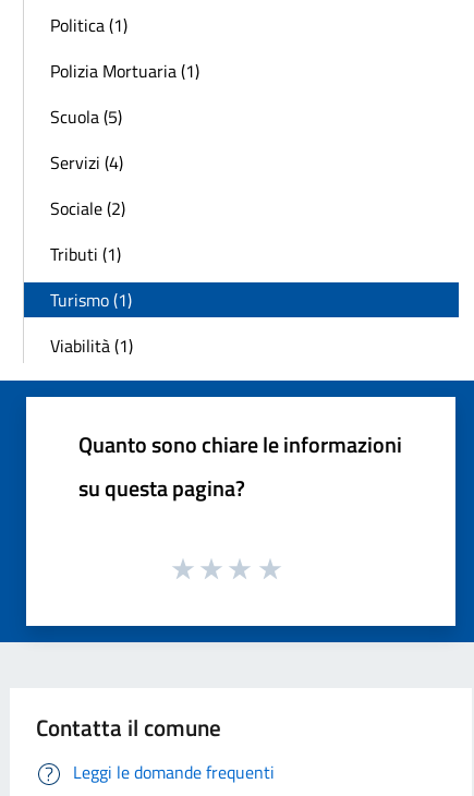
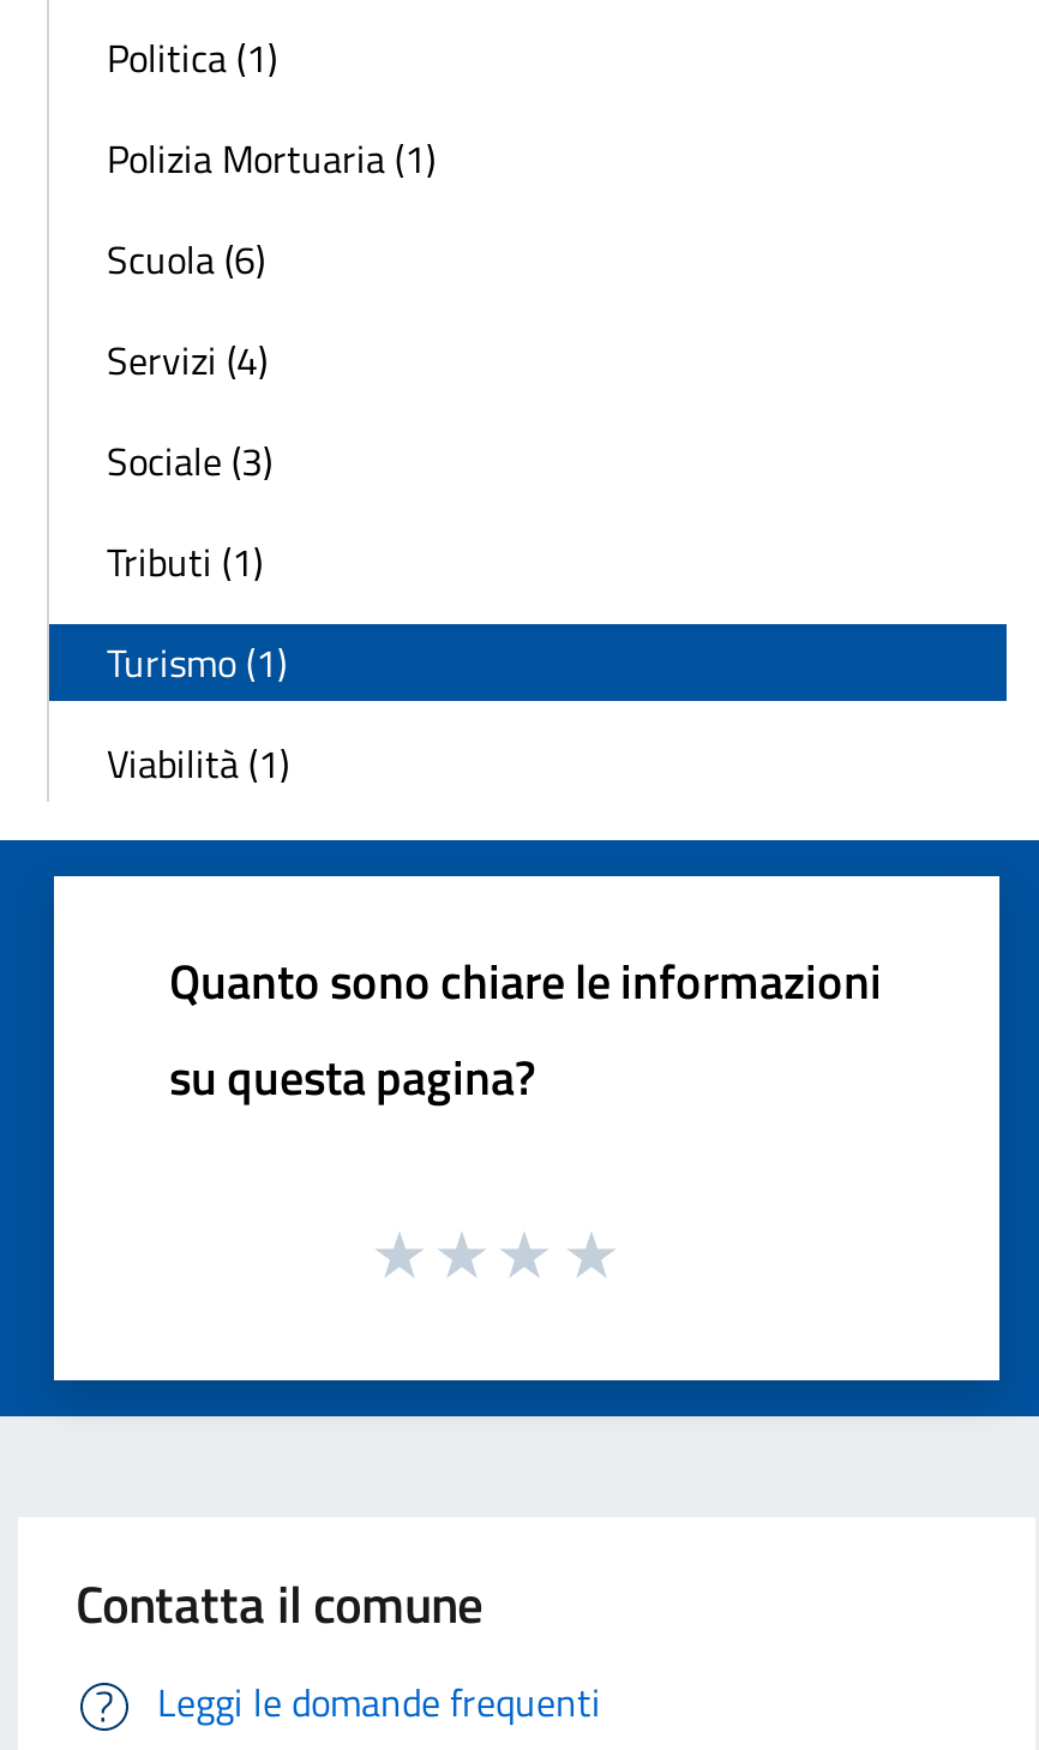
[50,103,122,130] Scuola (5) -> [107,230,265,288] Scuola (6)
[50,195,125,221] Sociale (2) -> [107,432,272,489] Sociale (3)

